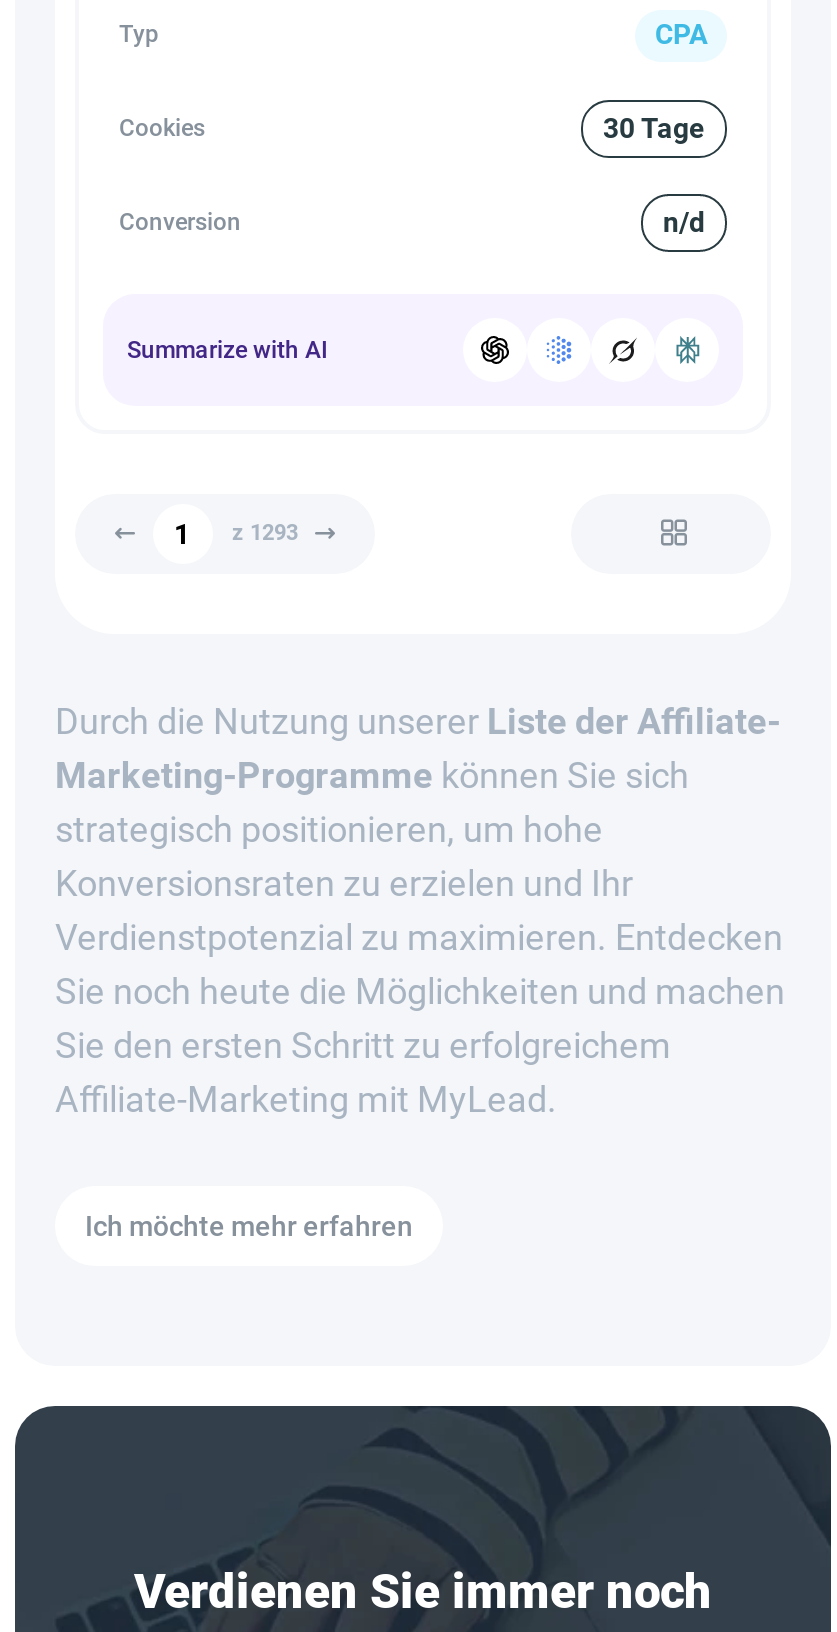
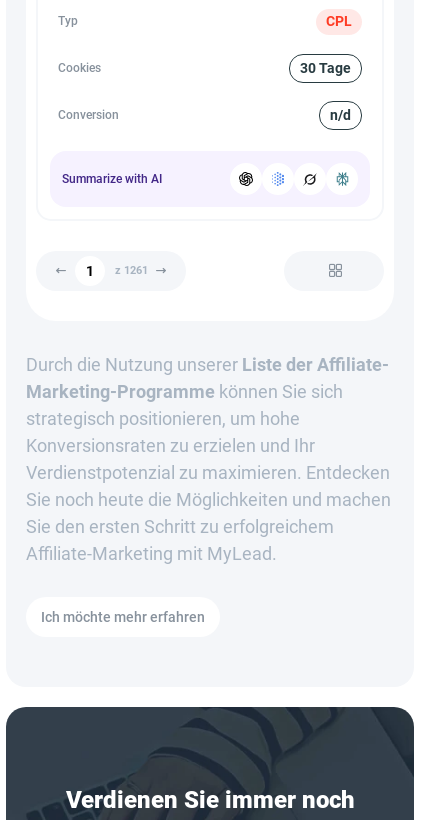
[655,18,707,50] CPA -> [326,13,352,29] CPL
[232,520,298,546] z 1293 -> [114,264,147,277] z 1261

